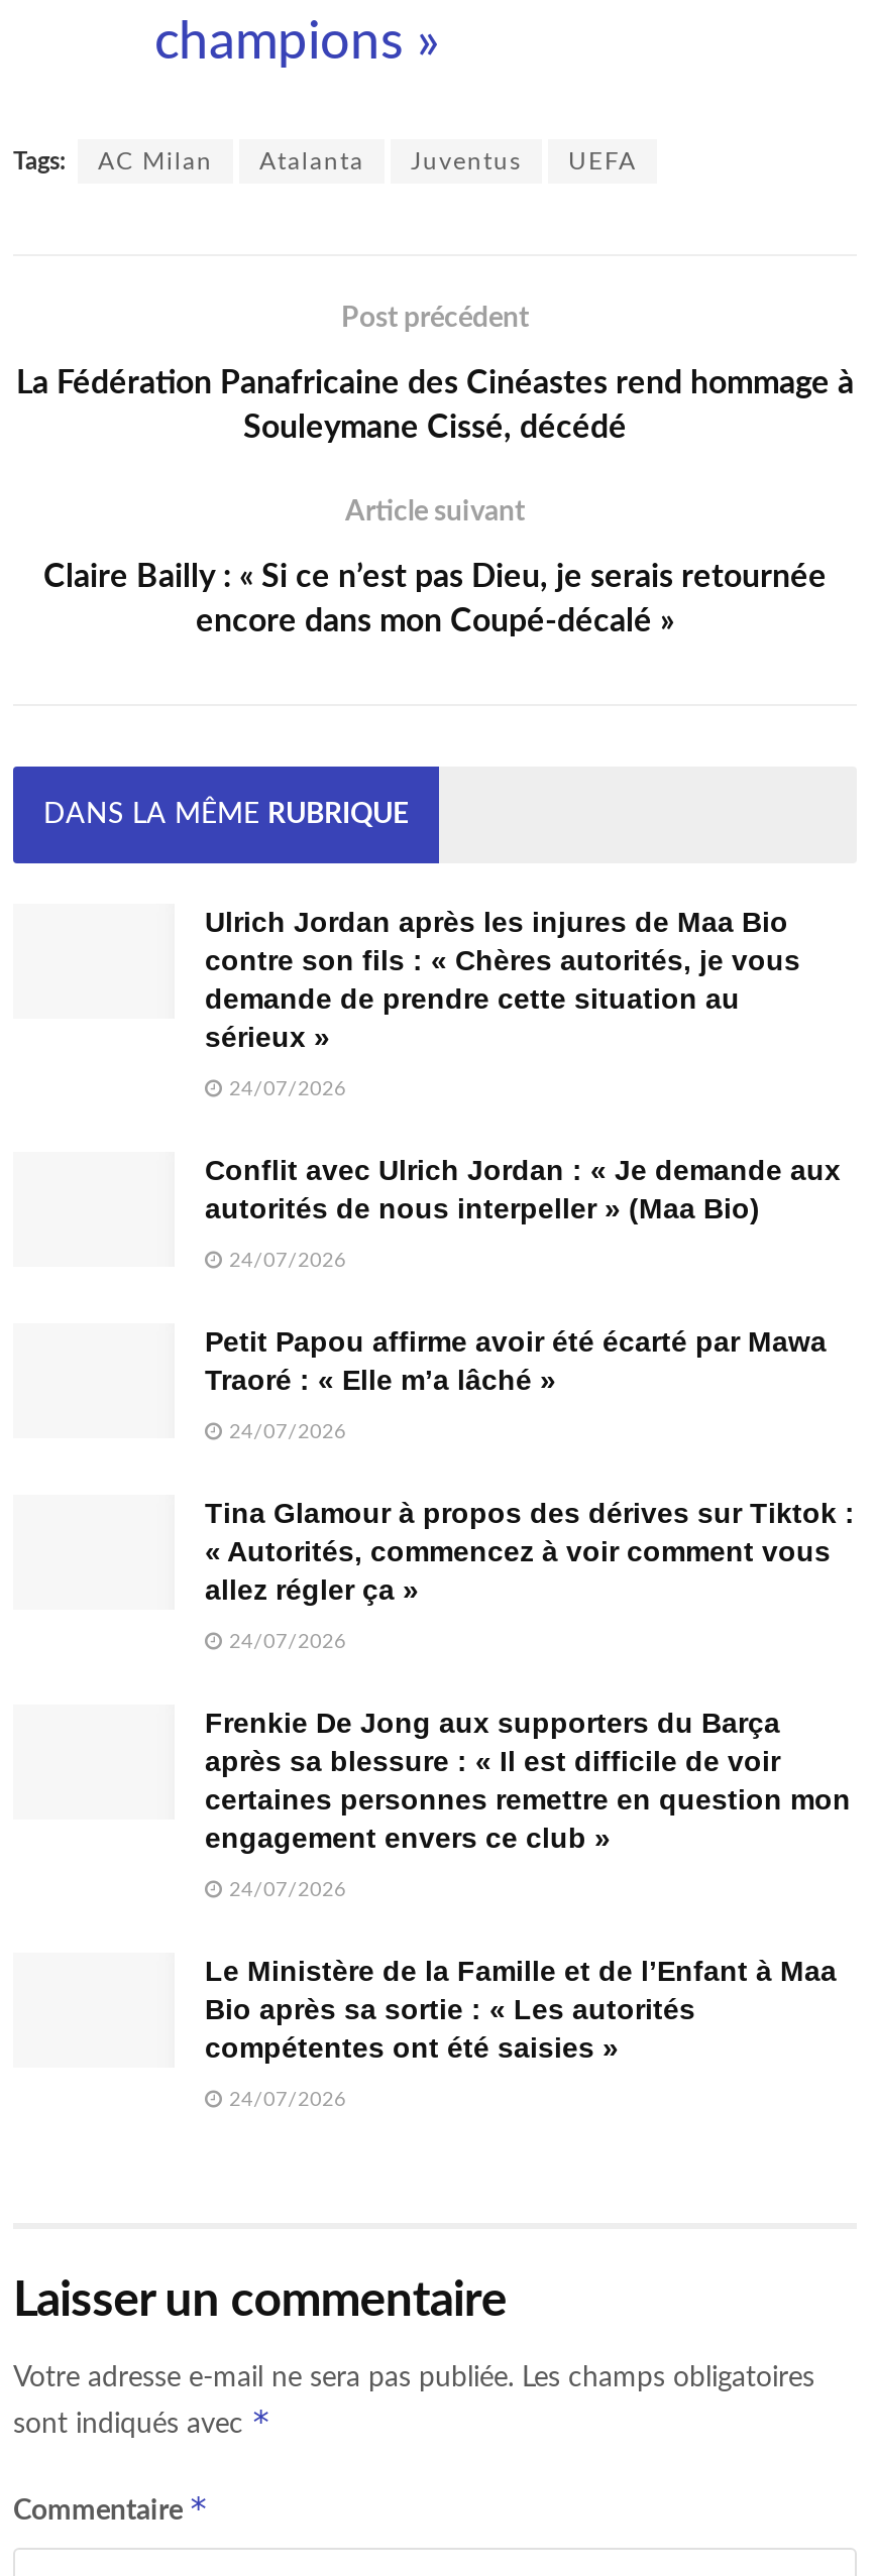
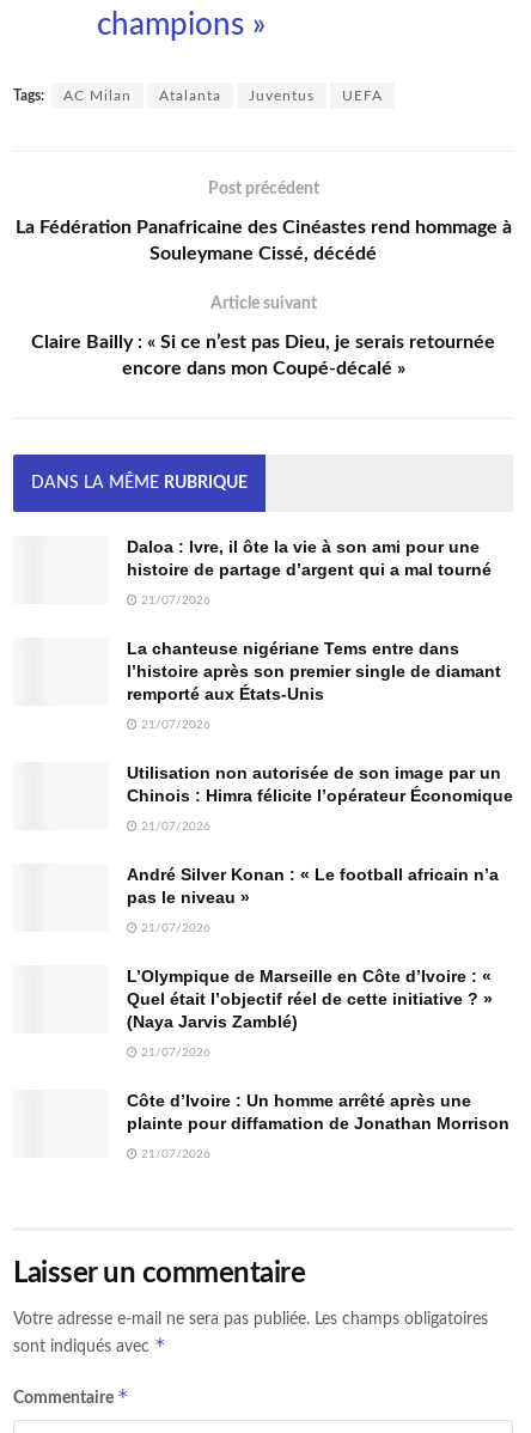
[205,906,800,1053] Ulrich Jordan après les injures de Maa Bio | contre son fils : « Chères autorités, je vous | demande de prendre cette situation au | sérieux » -> [127,537,492,579] Daloa : Ivre, il ôte la vie à son ami pour une | histoire de partage d’argent qui a mal tourné
[223,1079,346,1099] 24/07/2026 -> [138,594,210,606] 21/07/2026
[205,1154,841,1224] Conflit avec Ulrich Jordan : « Je demande aux | autorités de nous interpeller » (Maa Bio) -> [127,639,501,703] La chanteuse nigériane Tems entre dans | l’histoire après son premier single de diamant | remporté aux États-Unis
[223,1250,346,1271] 24/07/2026 -> [138,719,210,731] 21/07/2026
[205,1325,827,1396] Petit Papou affirme avoir été écarté par Mawa | Traoré : « Elle m’a lâché » -> [127,763,513,805] Utilisation non autorisée de son image par un | Chinois : Himra félicite l’opérateur Économique
[223,1422,346,1442] 24/07/2026 -> [138,820,210,832] 21/07/2026
[205,1497,855,1606] Tina Glamour à propos des dérives sur Tiktok : | « Autorités, commencez à voir comment vous | allez régler ça » -> [127,865,499,907] André Silver Konan : « Le football africain n’a | pas le niveau »
[223,1632,346,1652] 24/07/2026 -> [138,922,210,934] 21/07/2026
[205,1706,851,1854] Frenkie De Jong aux supporters du Barça | après sa blessure : « Il est difficile de voir | certaines personnes remettre en question mon | engagement envers ce club » -> [127,966,493,1031] L’Olympique de Marseille en Côte d’Ivoire : « | Quel était l’objectif réel de cette initiative ? » | (Naya Jarvis Zamblé)
[223,1880,346,1900] 24/07/2026 -> [138,1047,210,1058] 21/07/2026
[205,1954,837,2063] Le Ministère de la Famille et de l’Enfant à Maa | Bio après sa sortie : « Les autorités | compétentes ont été saisies » -> [127,1091,509,1133] Côte d’Ivoire : Un homme arrêté après une | plainte pour diffamation de Jonathan Morrison
[223,2090,346,2110] 24/07/2026 -> [138,1148,210,1160] 21/07/2026

